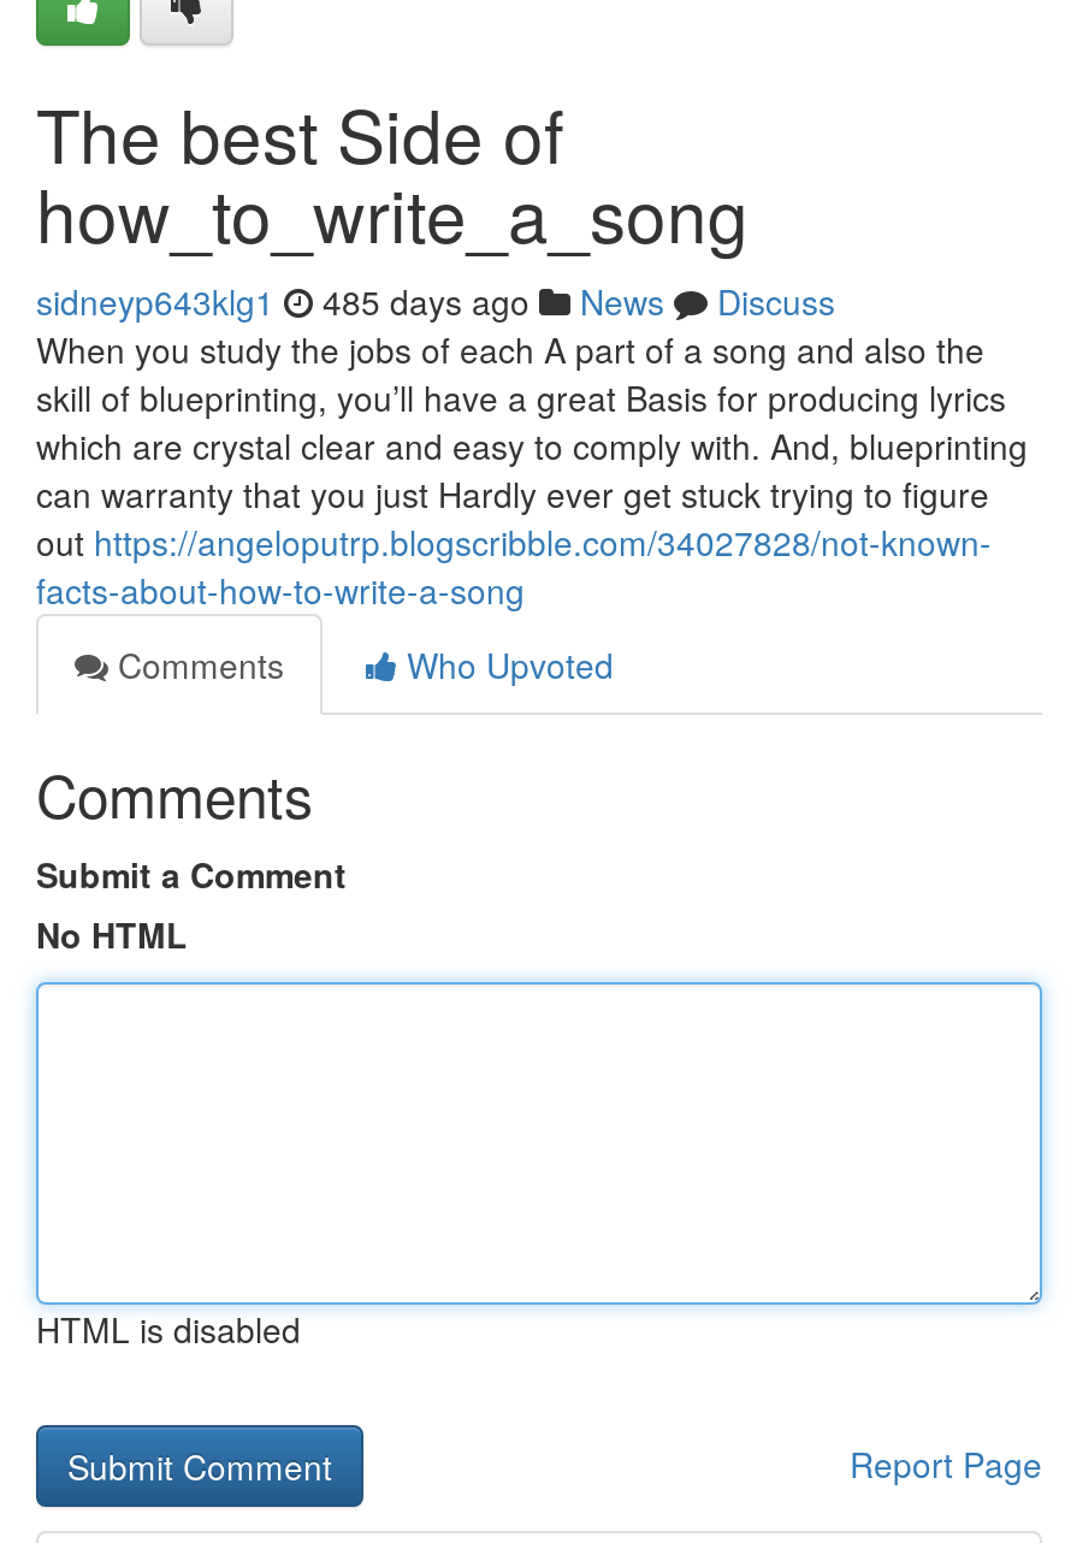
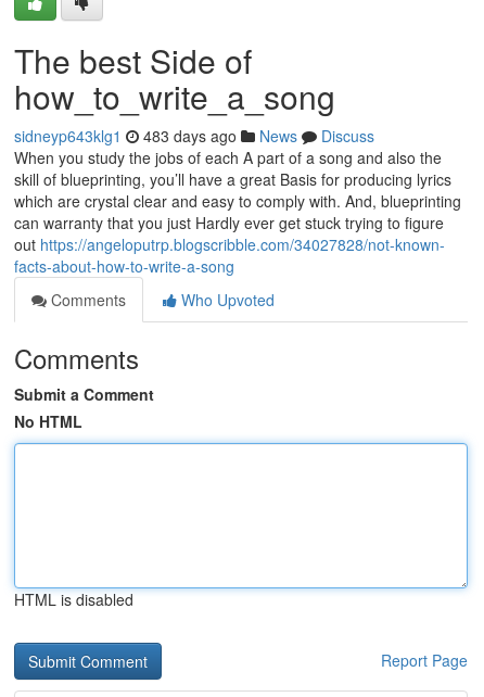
[36,277,835,325] sidneyp643klg1 485 days ago News Discuss -> [14,125,374,147] sidneyp643klg1 483 days ago News Discuss

